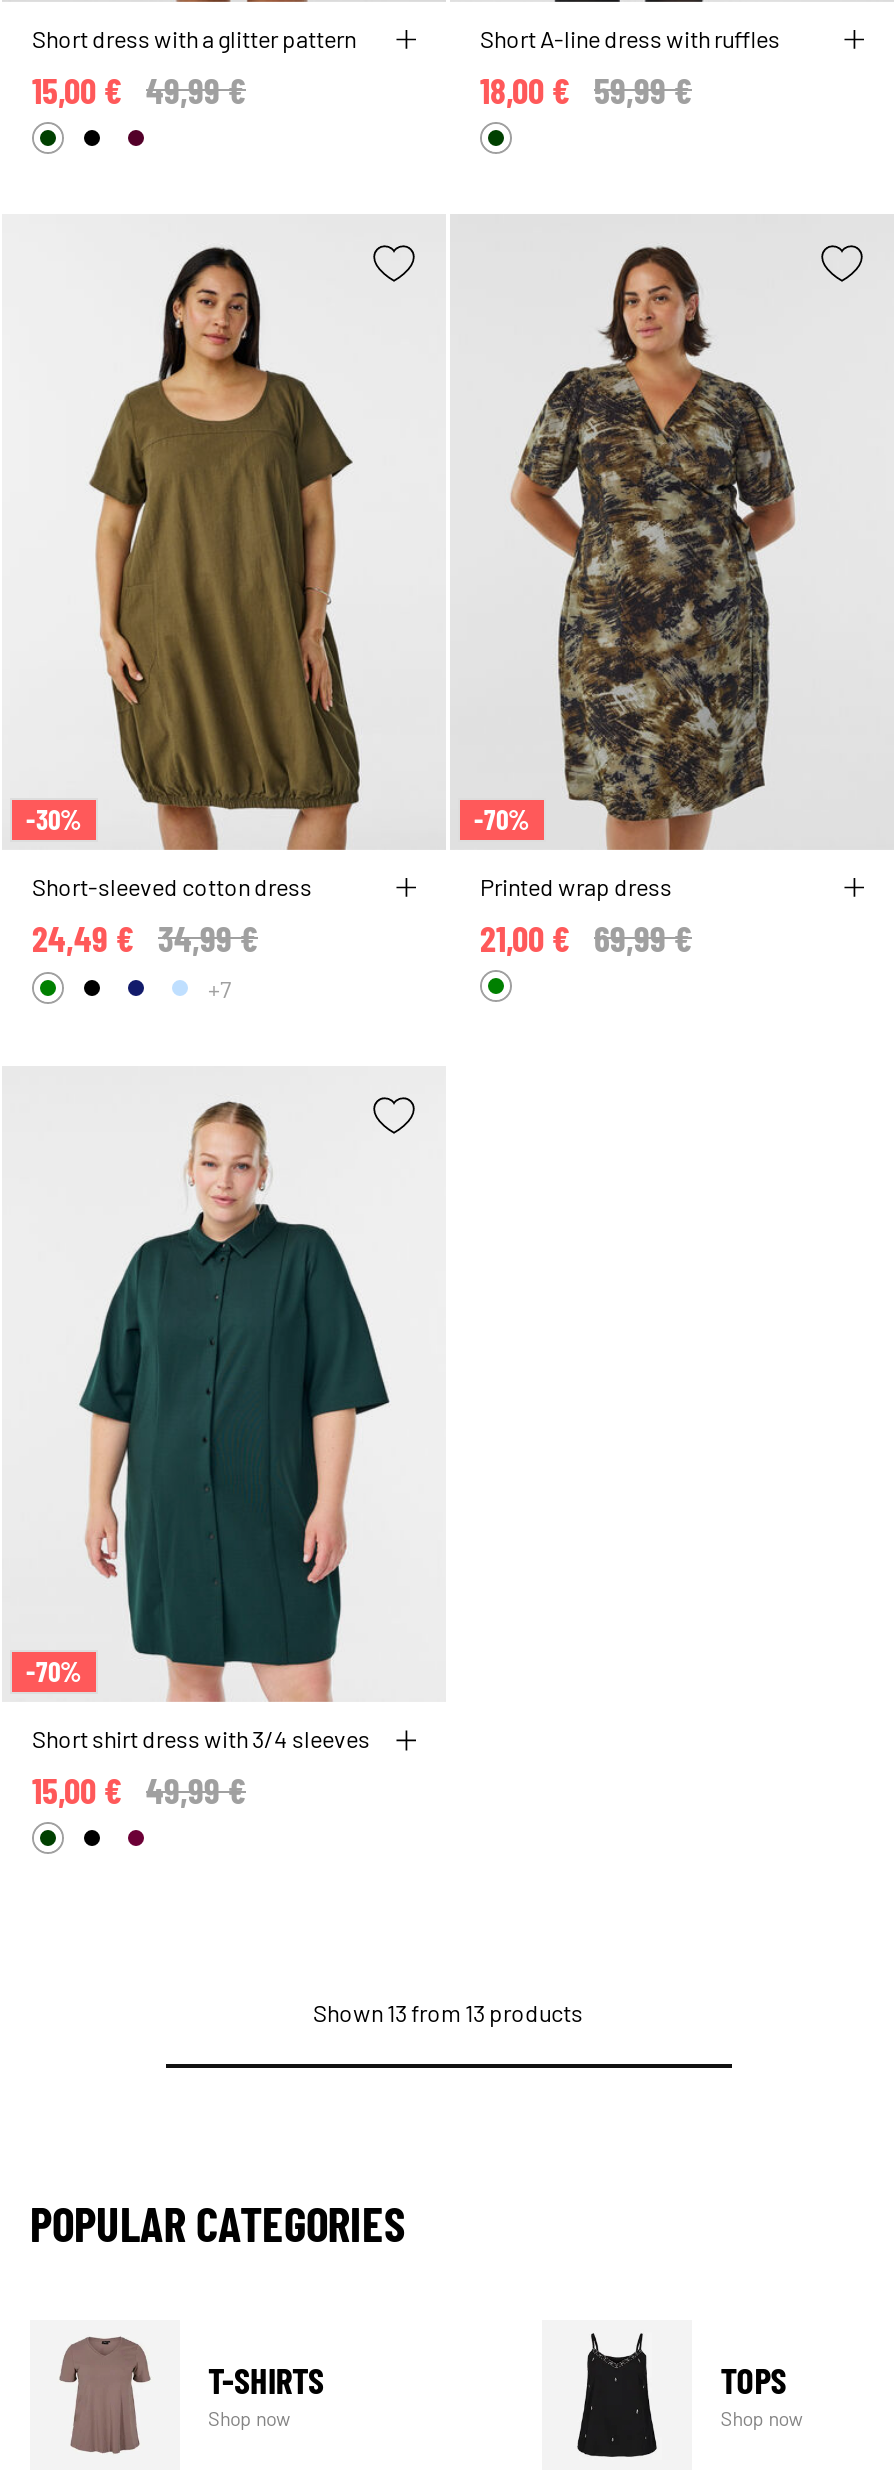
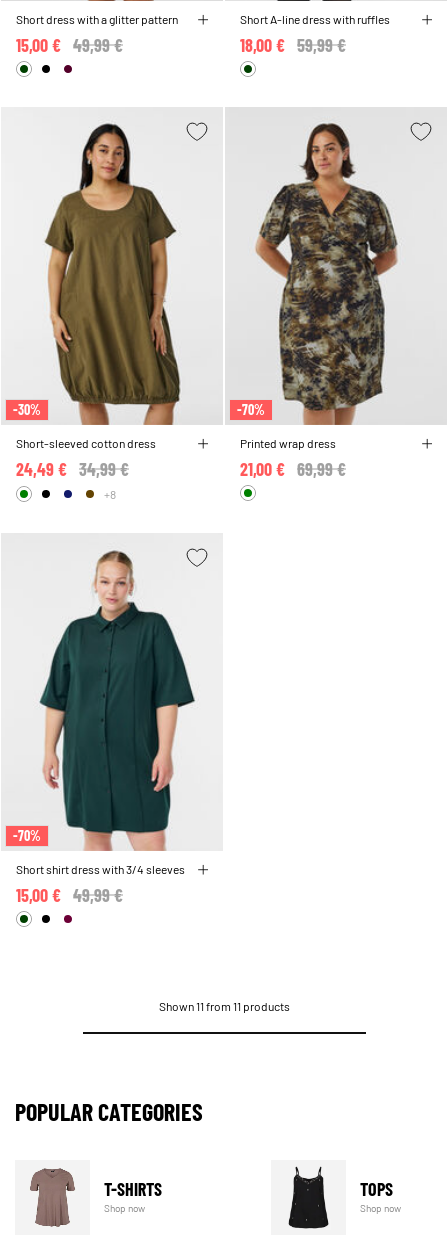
[208,972,232,1004] +7 -> [104,486,116,502] +8
[313,1996,583,2028] Shown 13 from 13 products -> [158,998,289,1014] Shown 11 from 11 products

